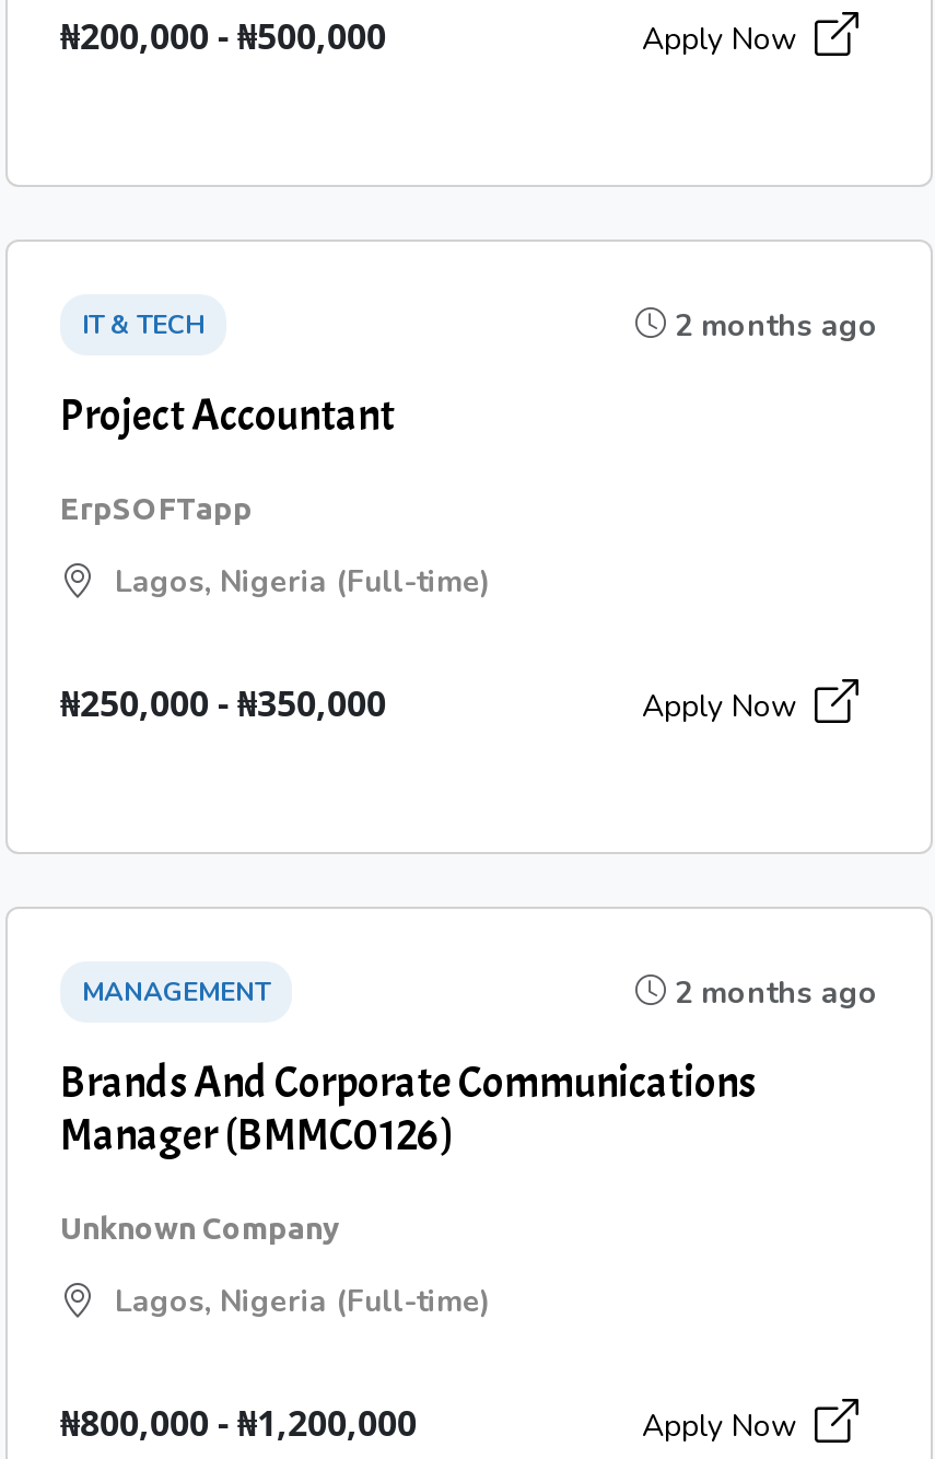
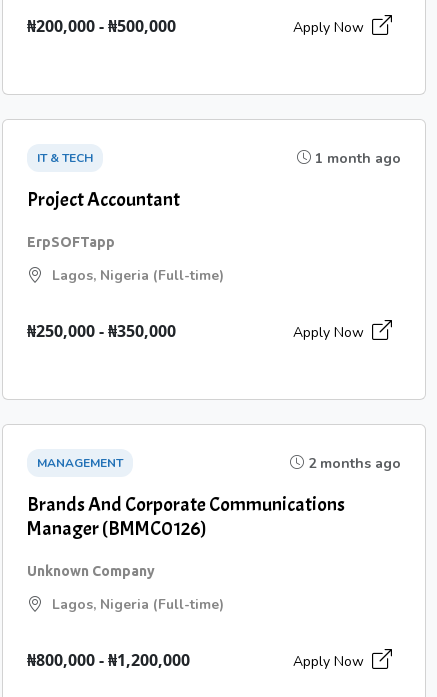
[675,304,878,346] 2 months ago -> [315,148,401,167] 1 month ago

